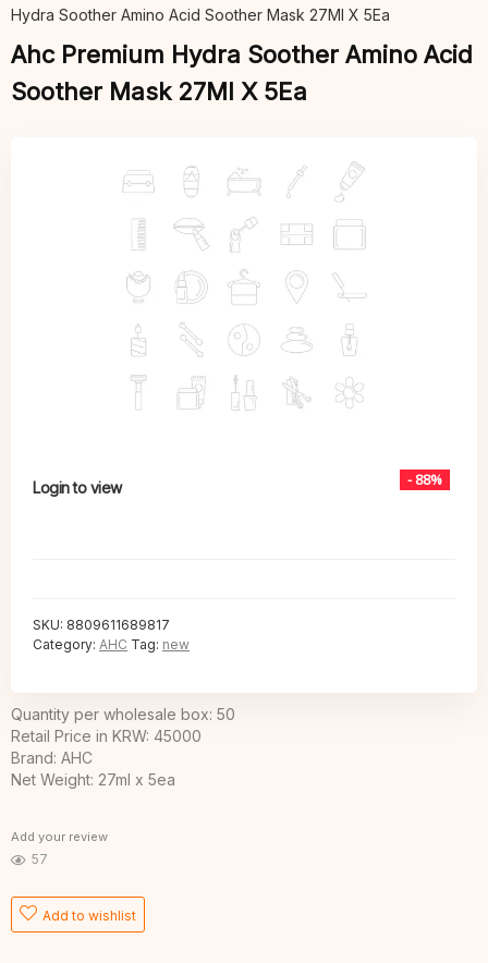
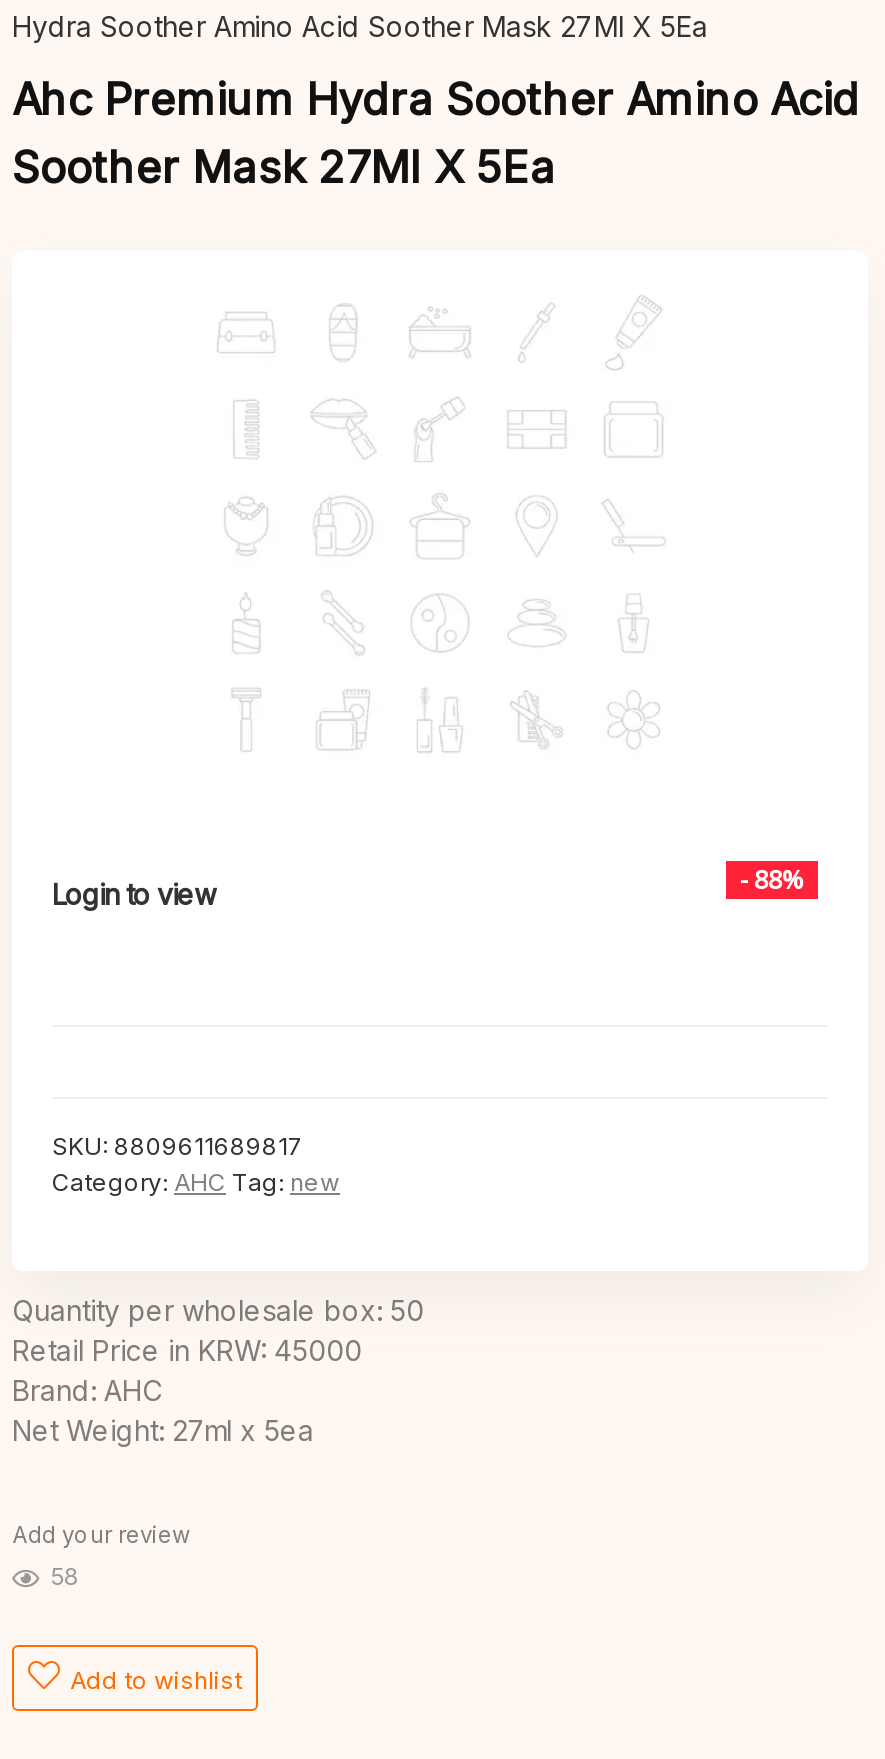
[32,851,48,867] 57 -> [50,1561,80,1591] 58

